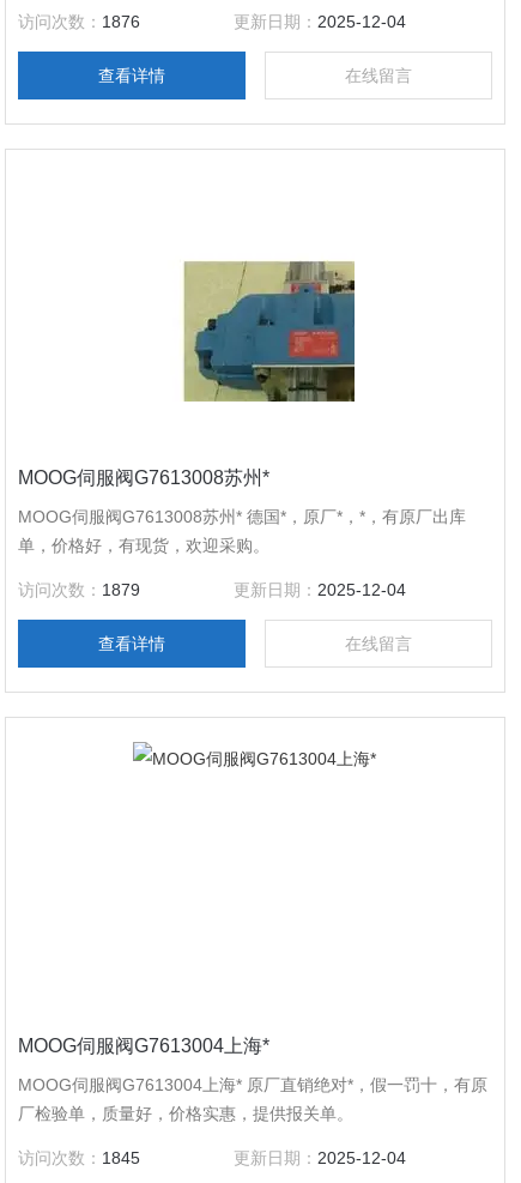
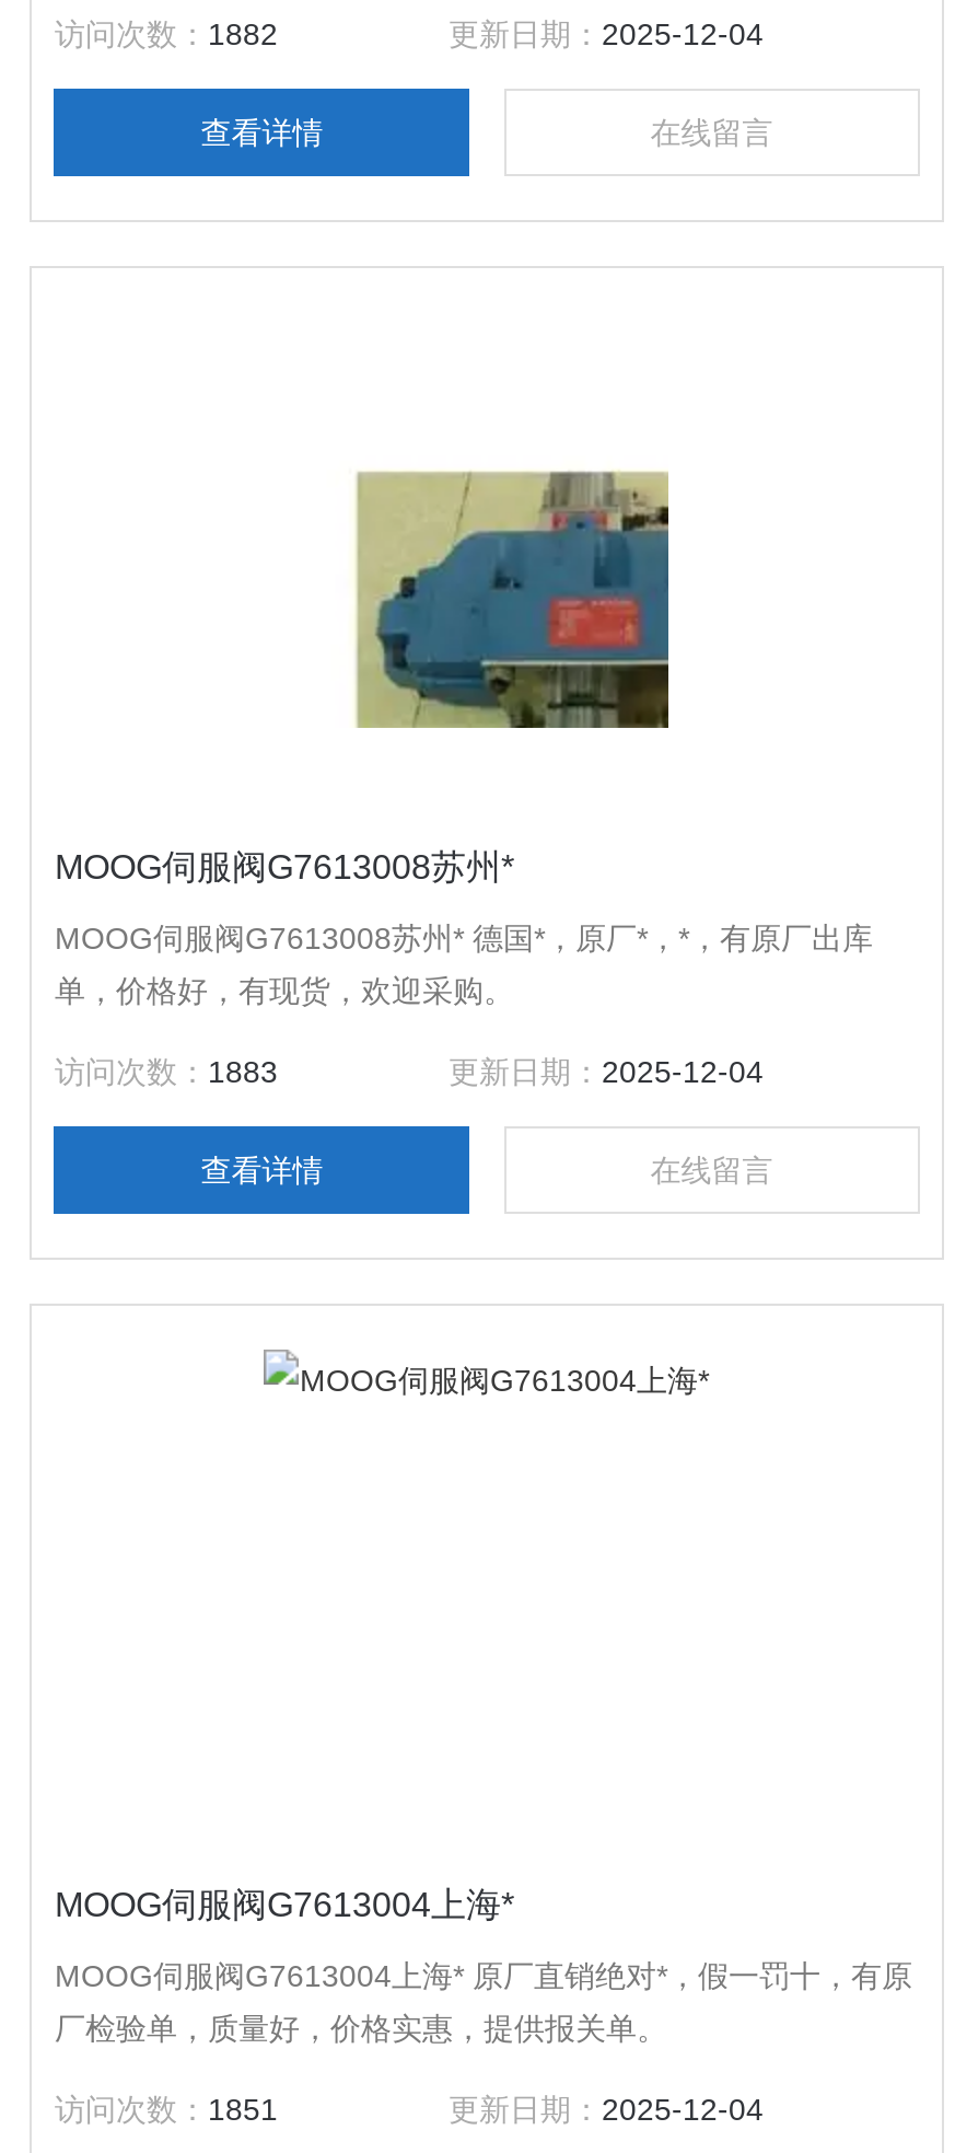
[19,12,141,31] 访问次数：1876 -> [55,16,278,51] 访问次数：1882
[19,580,141,599] 访问次数：1879 -> [55,1054,278,1089] 访问次数：1883
[19,1148,141,1167] 访问次数：1845 -> [55,2091,278,2126] 访问次数：1851

